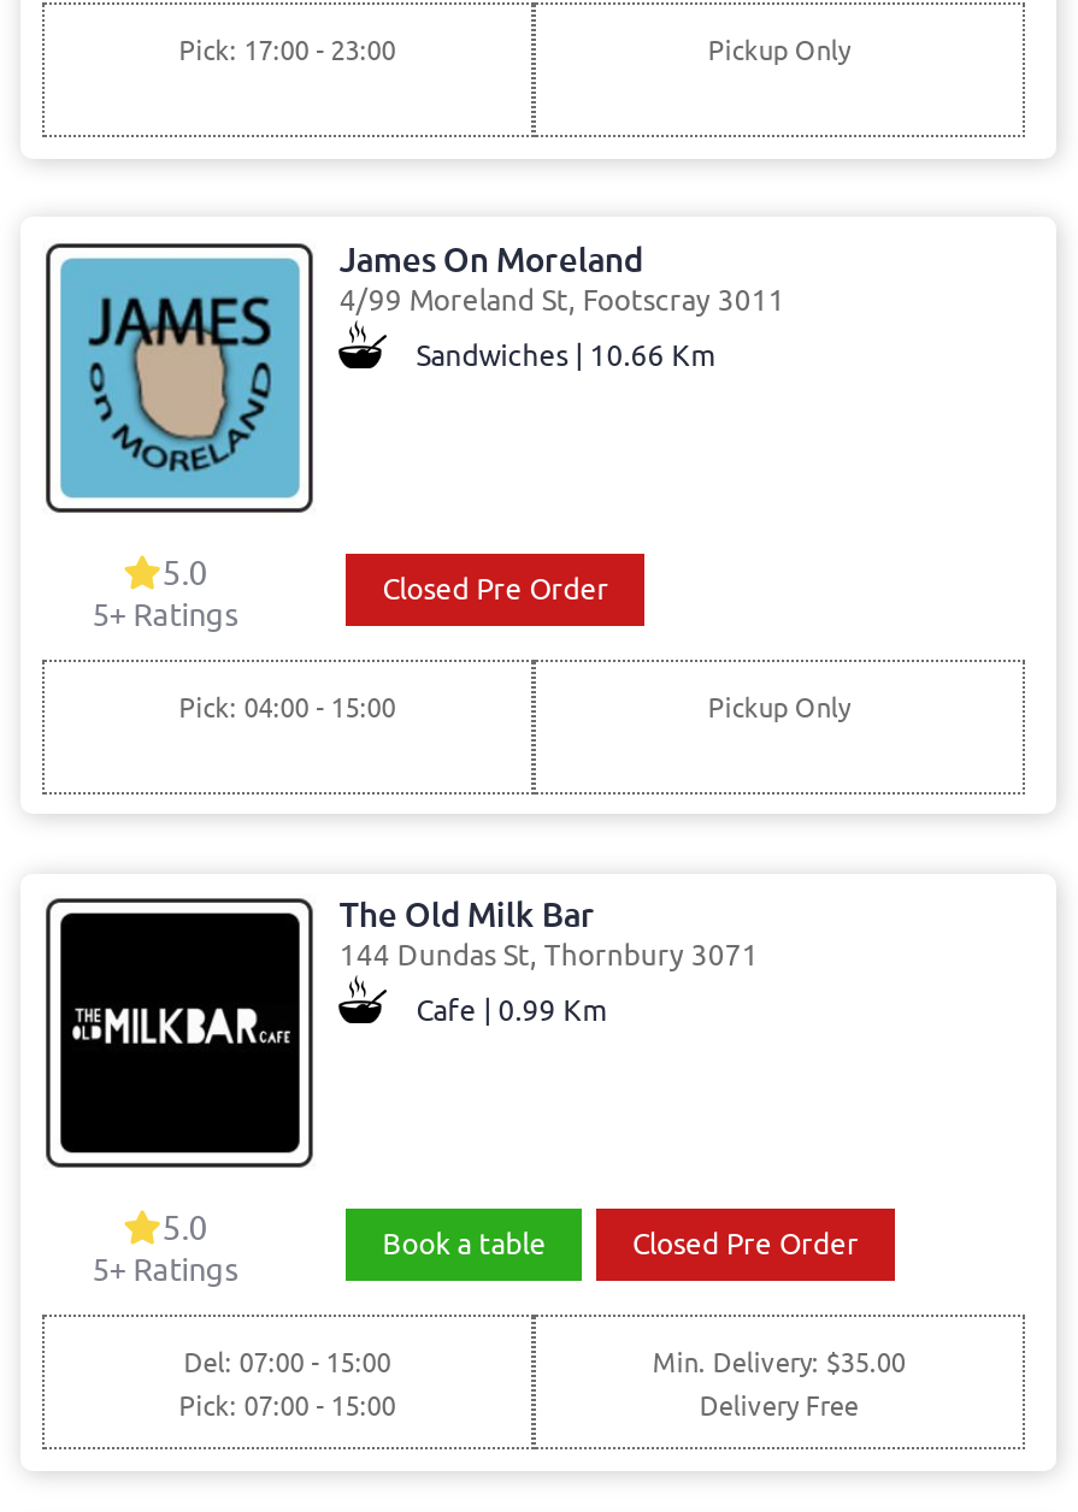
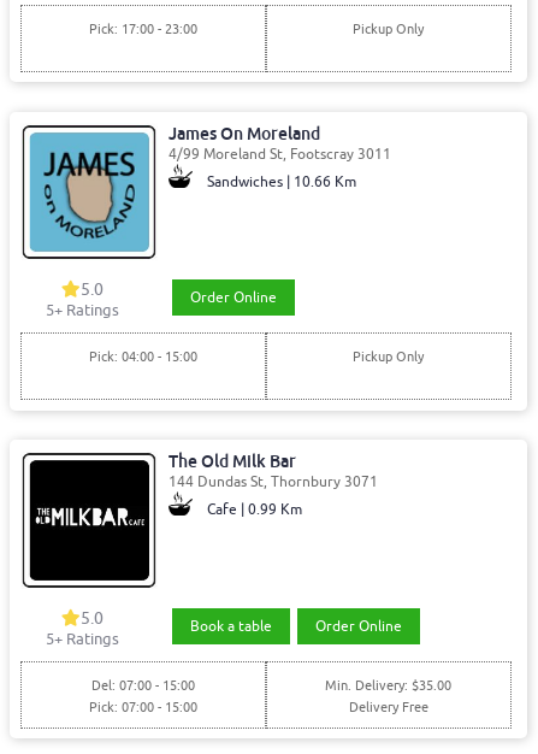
[383,570,609,608] Closed Pre Order -> [191,288,277,307] Order Online
[632,1225,859,1264] Closed Pre Order -> [315,616,402,635] Order Online

